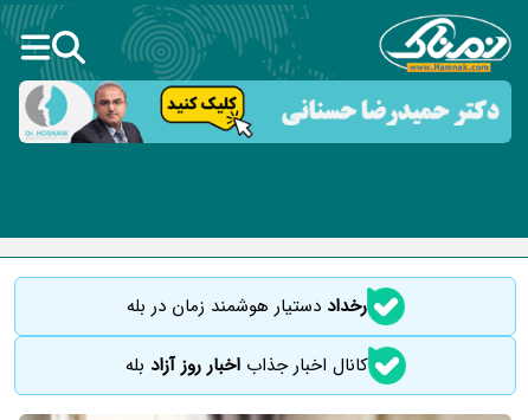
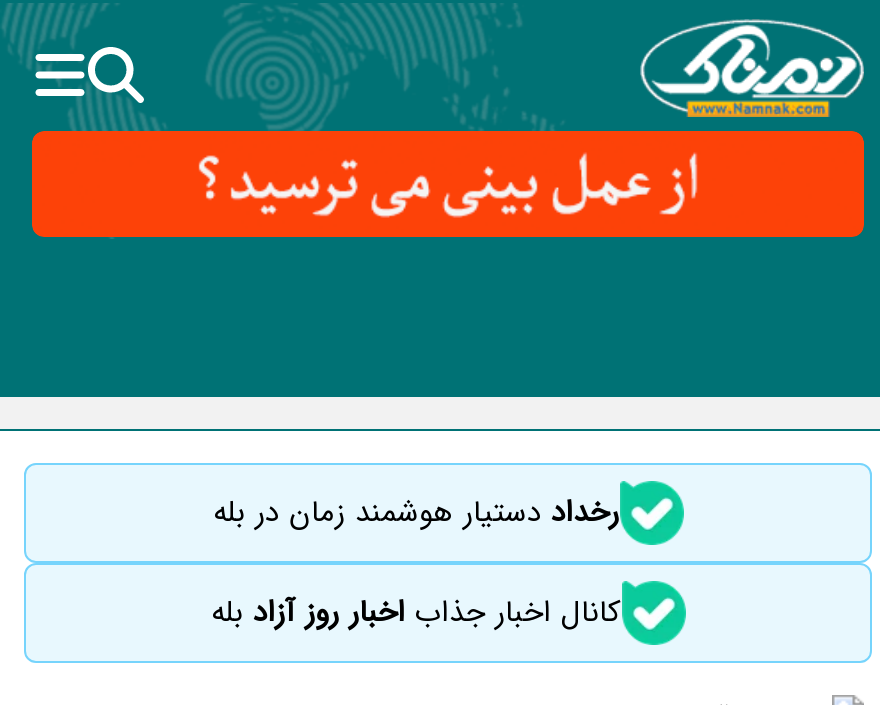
[18,79,513,144] [image] -> [30,129,866,239] [image]

